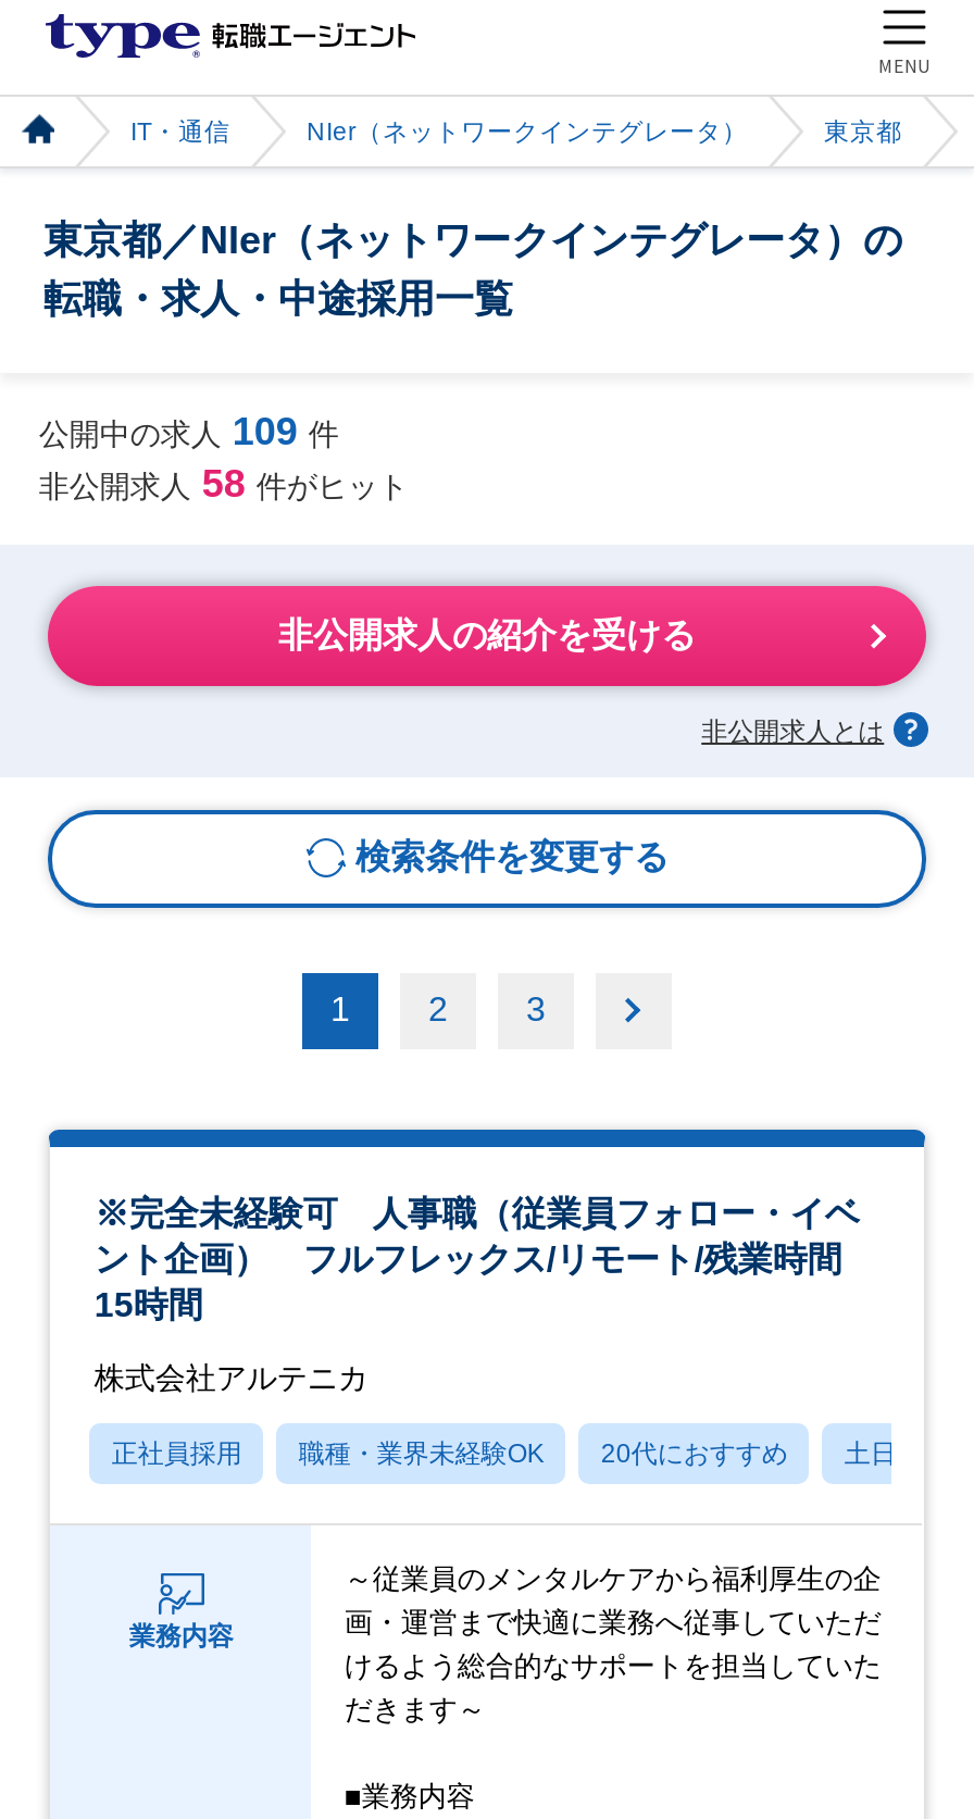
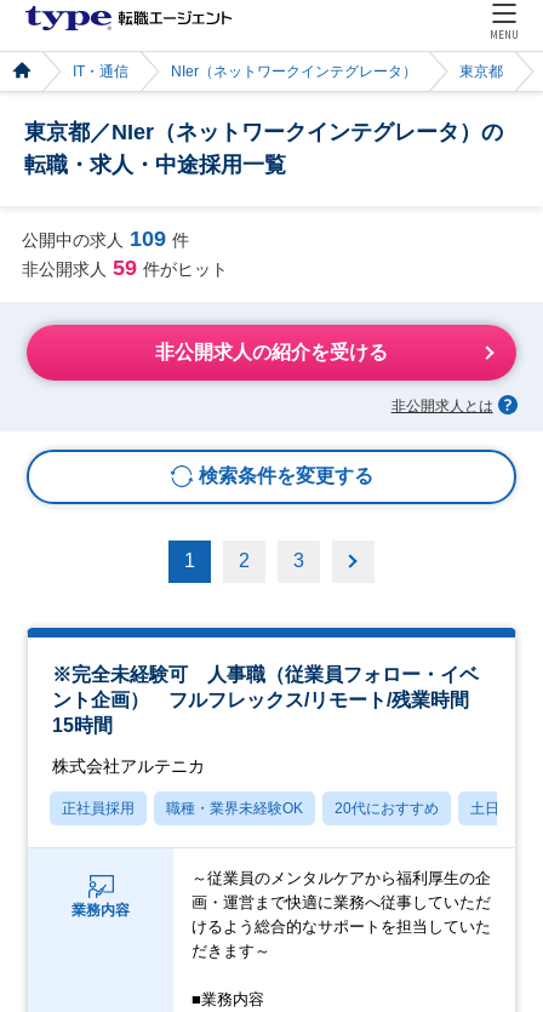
[39,462,409,505] 非公開求人 58 件がヒット -> [22,256,228,280] 非公開求人 59 件がヒット

